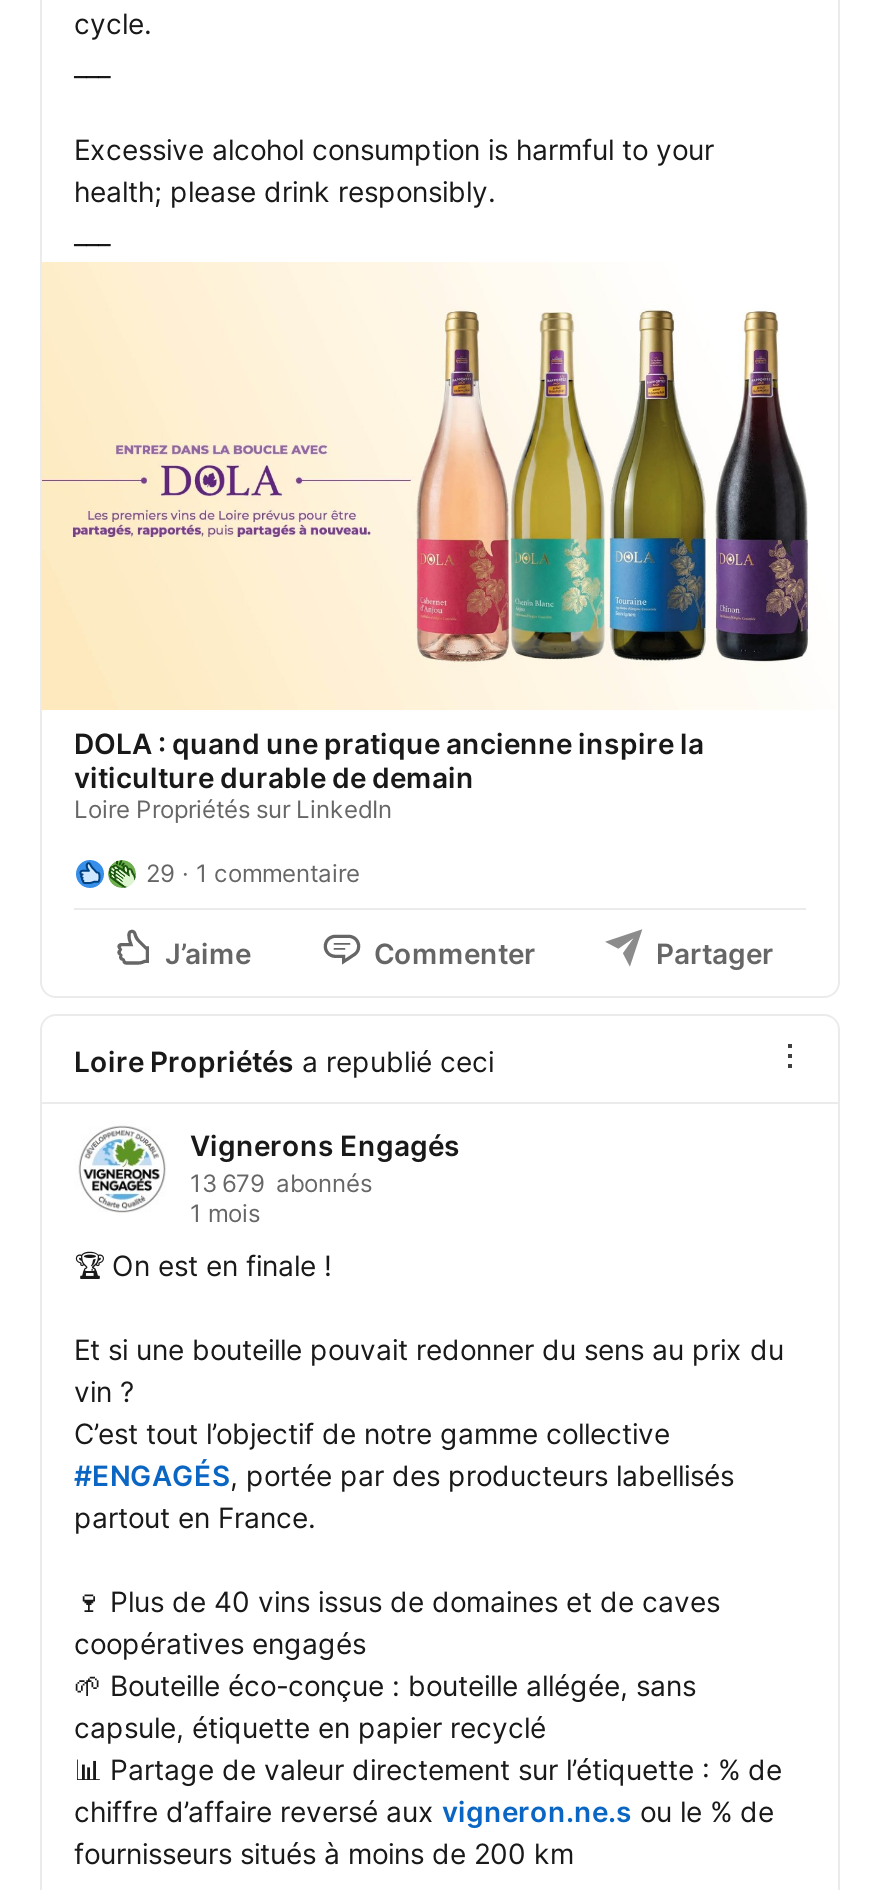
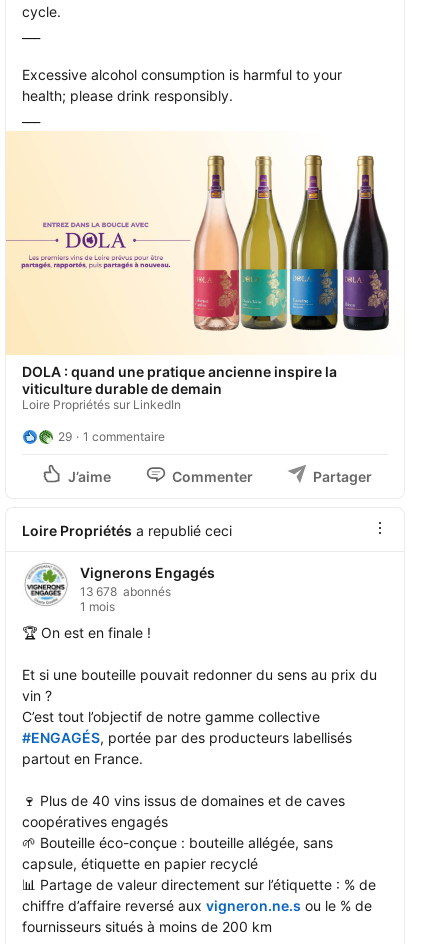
[190,1168,372,1198] 13 679 abonnés -> [80,584,171,599] 13 678 abonnés

